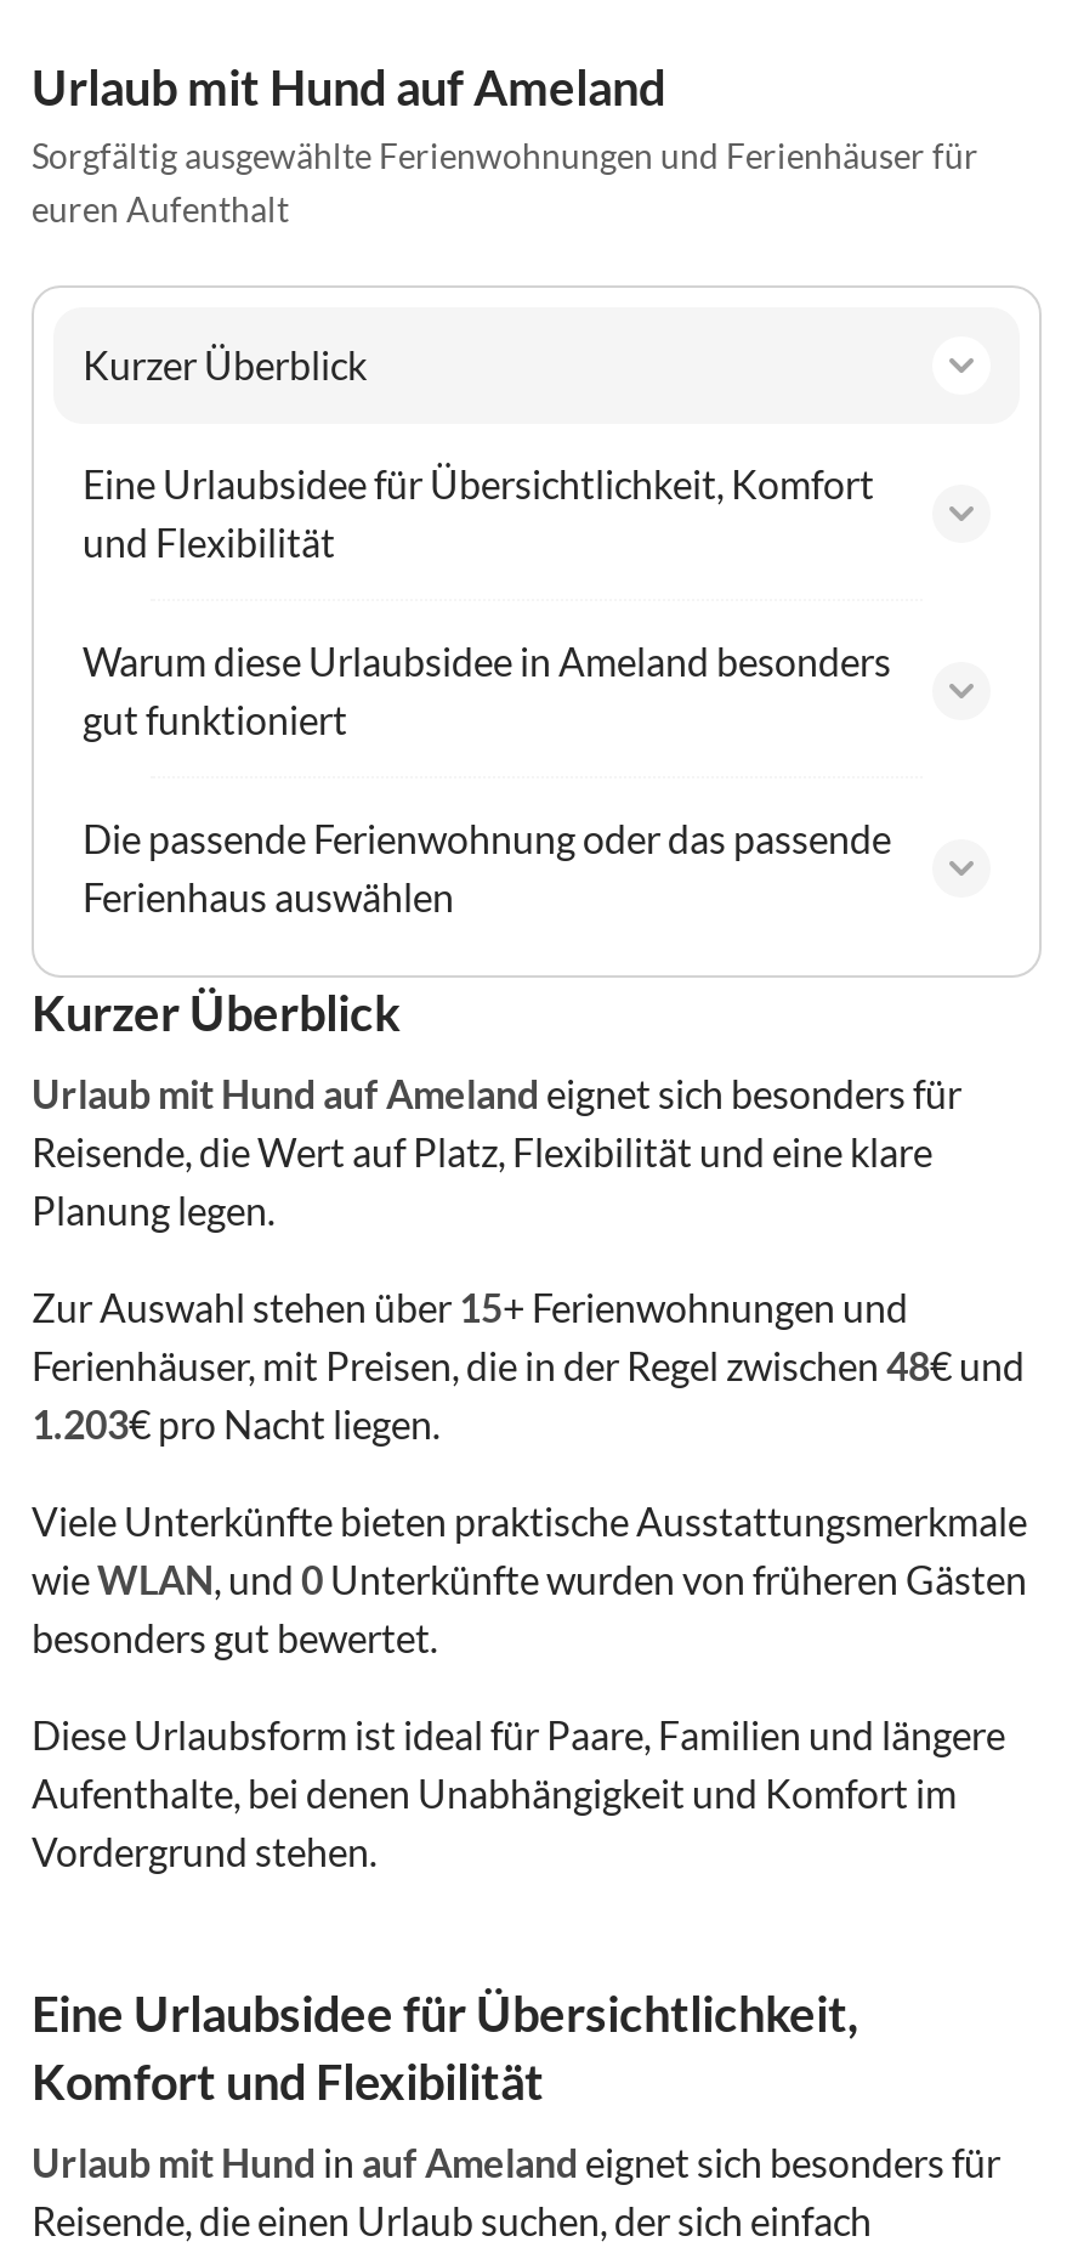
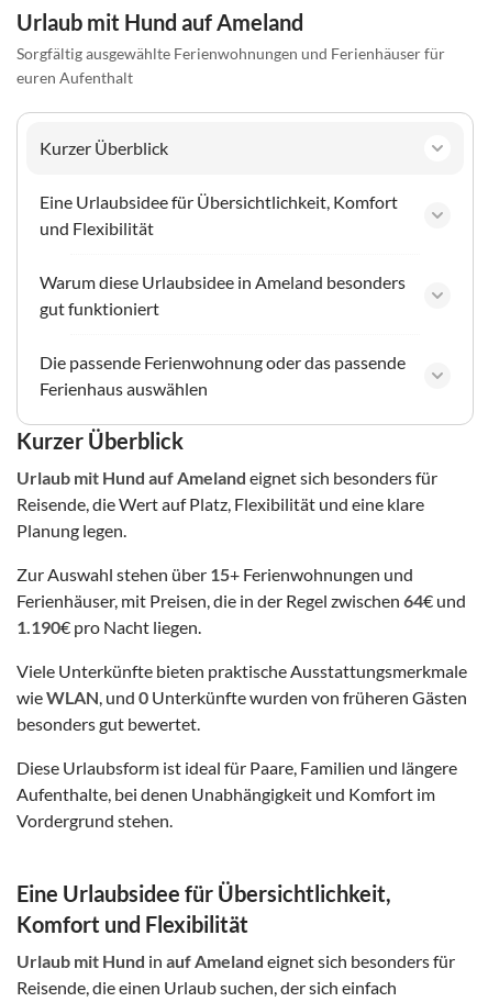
[32,1343,1025,1389] Ferienhäuser, mit Preisen, die in der Regel zwischen 48€ und -> [16,590,466,611] Ferienhäuser, mit Preisen, die in der Regel zwischen 64€ und
[32,1401,439,1448] 1.203€ pro Nacht liegen. -> [16,617,201,638] 1.190€ pro Nacht liegen.

